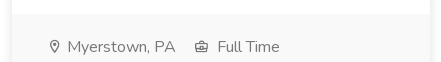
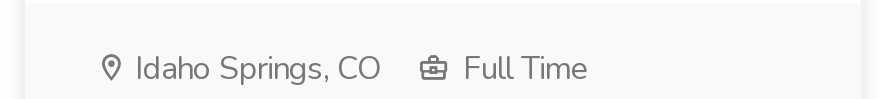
[63,36,176,58] Myerstown, PA -> [127,47,381,91] Idaho Springs, CO

